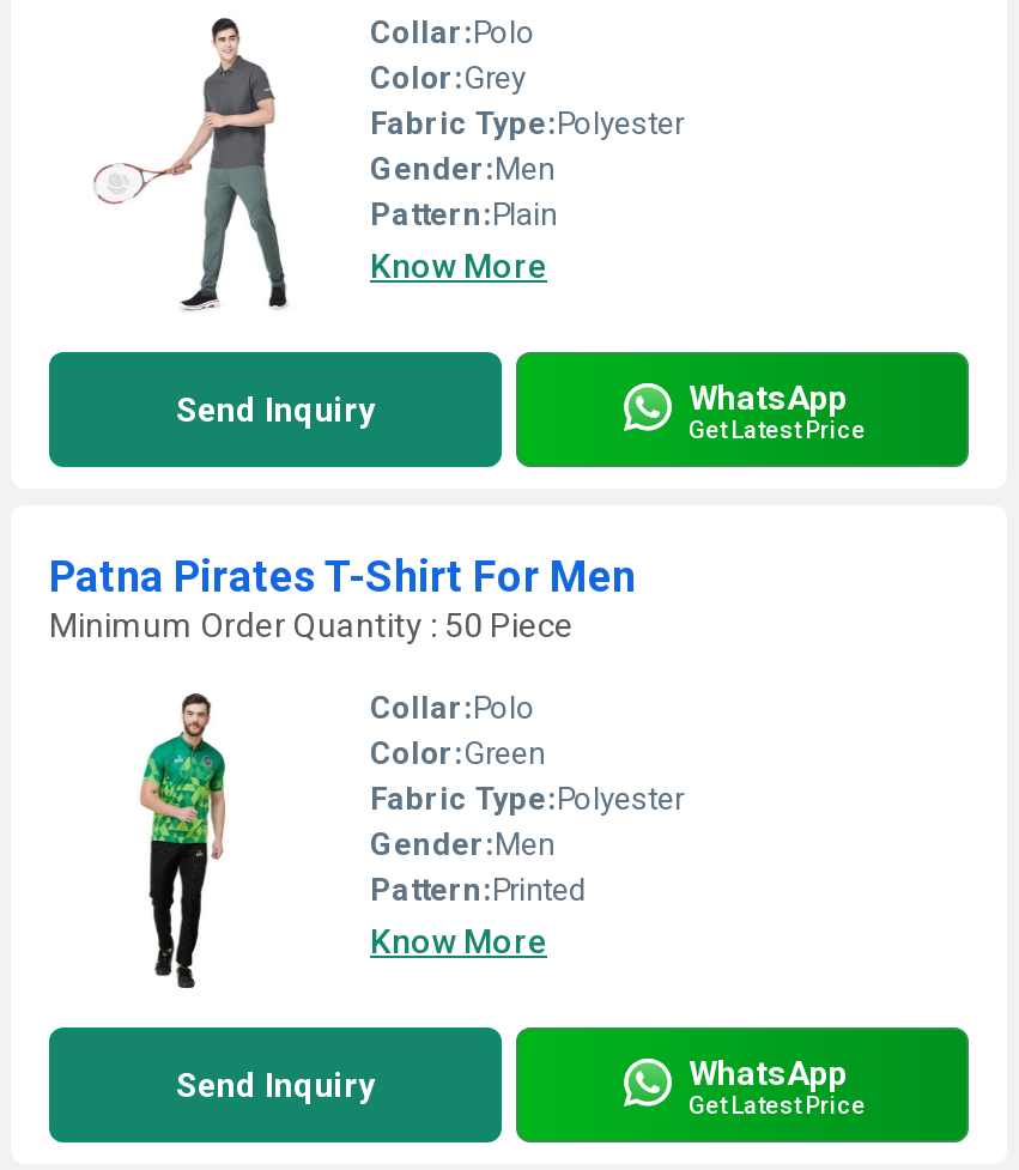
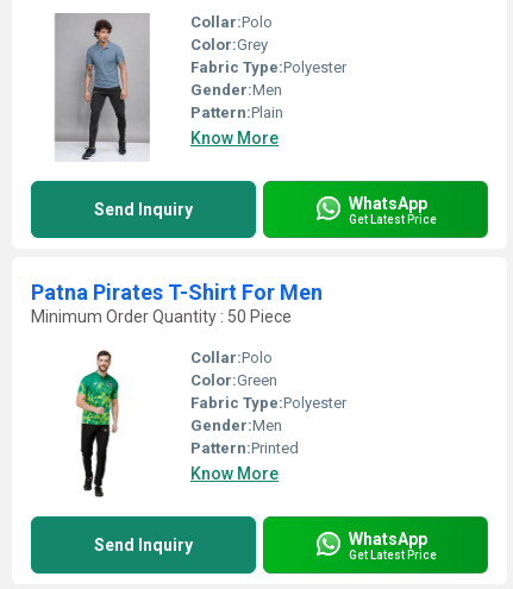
[97,17,289,311] [image] -> [54,13,150,162] [image]

